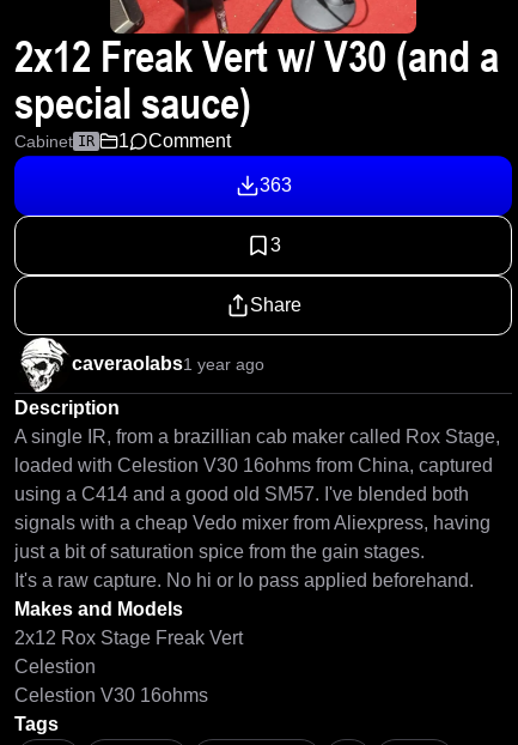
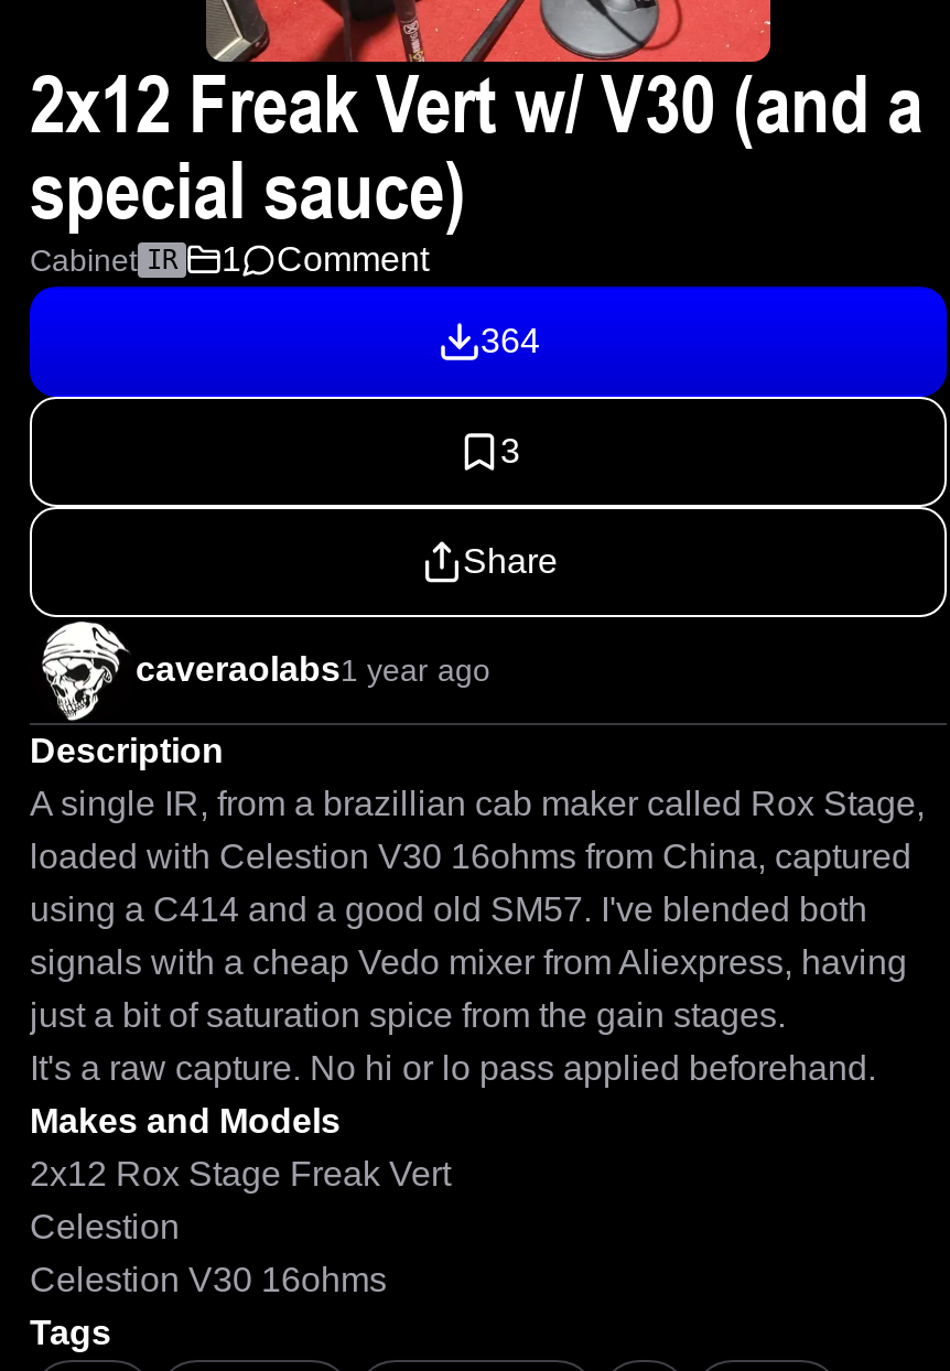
[259,175,291,195] 363 -> [481,322,540,359] 364

